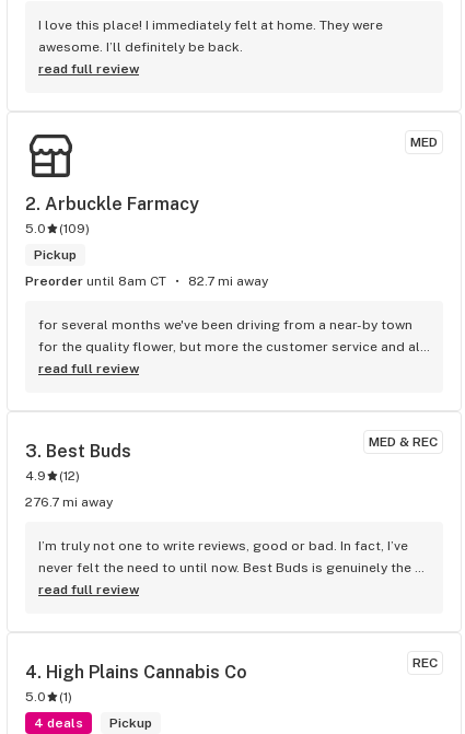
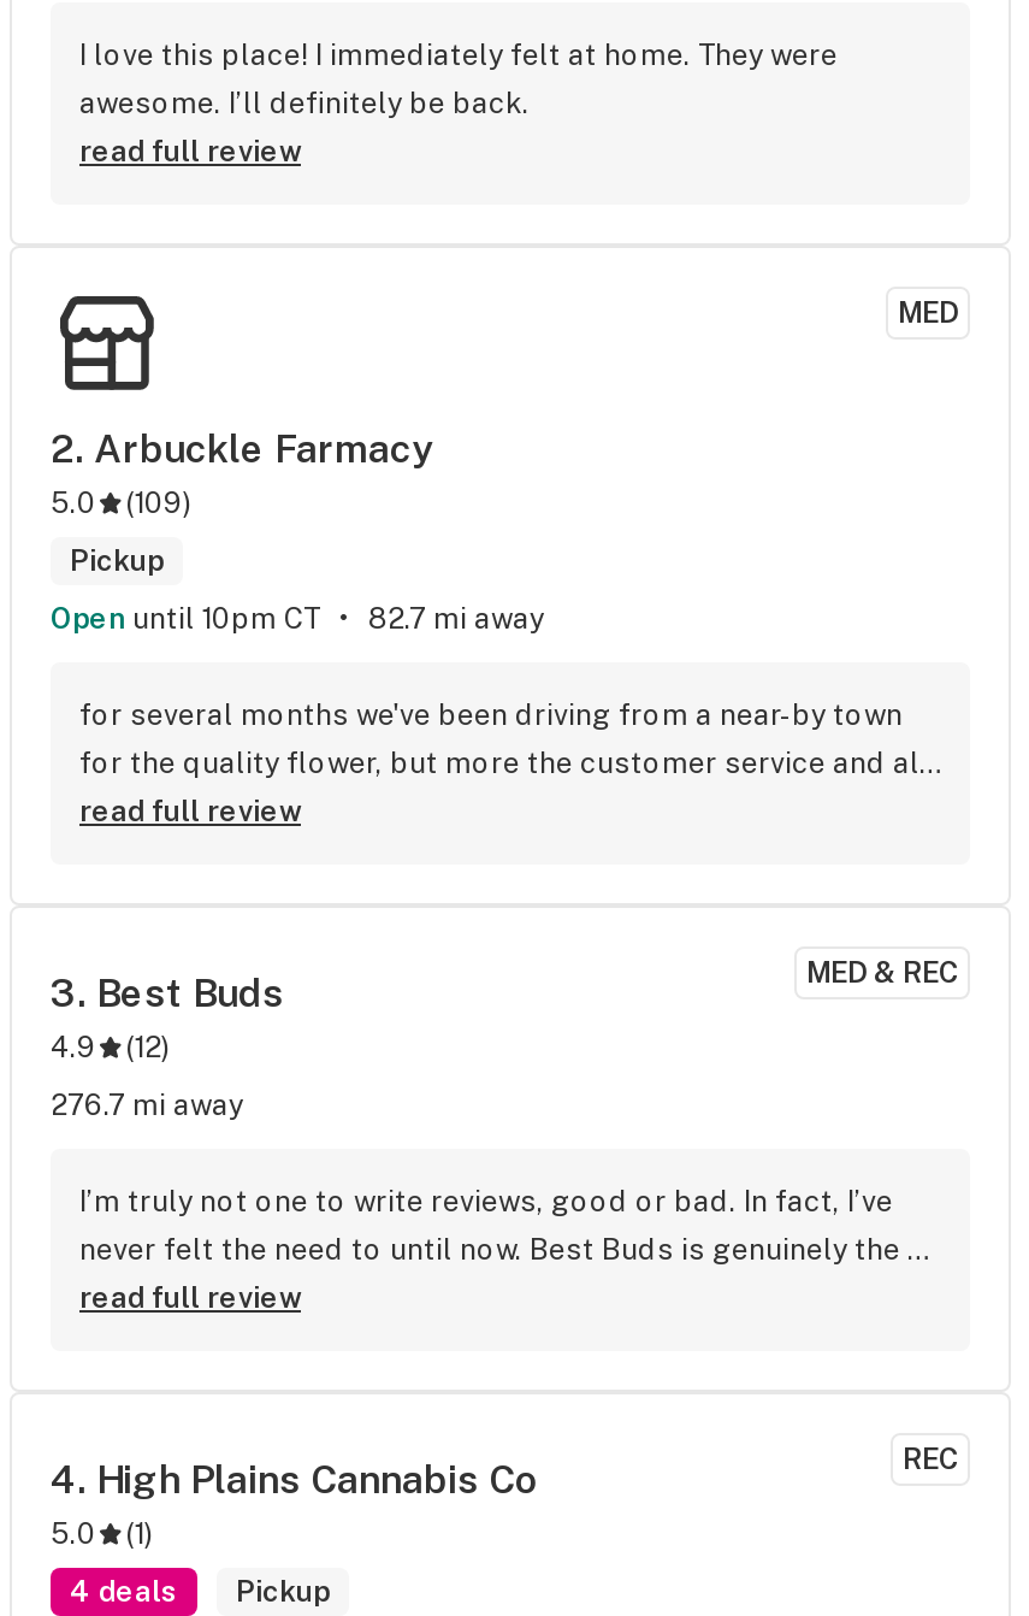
[34,273,166,289] Preorder until 8am CT -> [72,602,320,636] Open until 10pm CT

